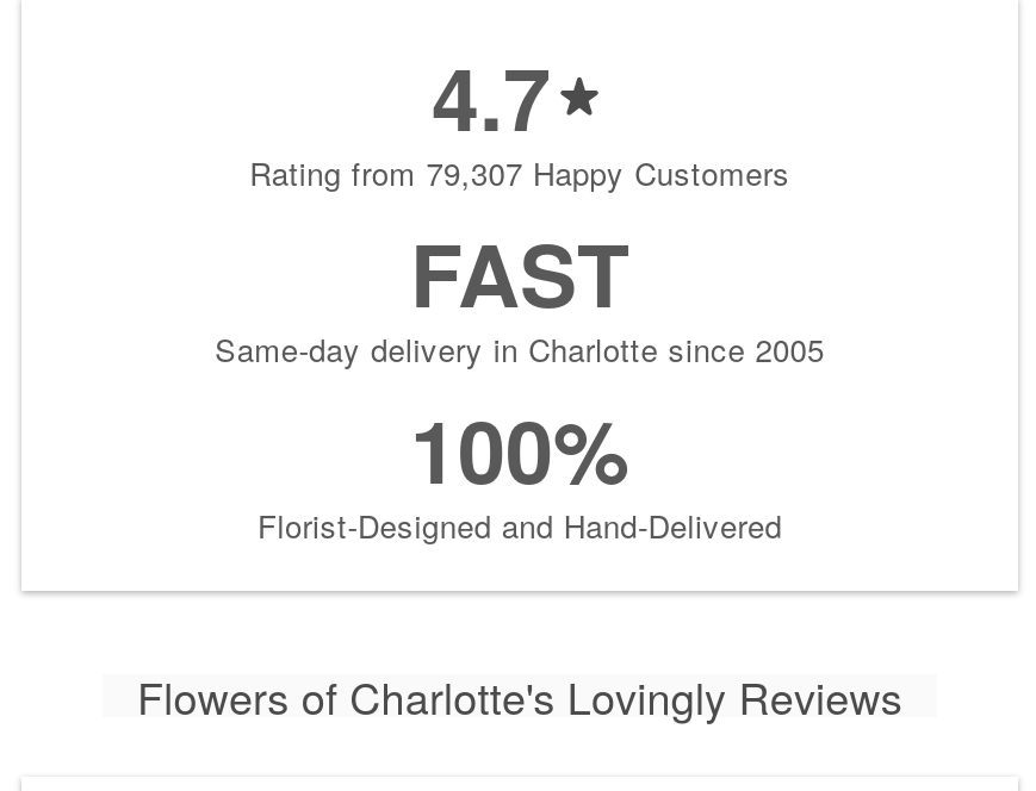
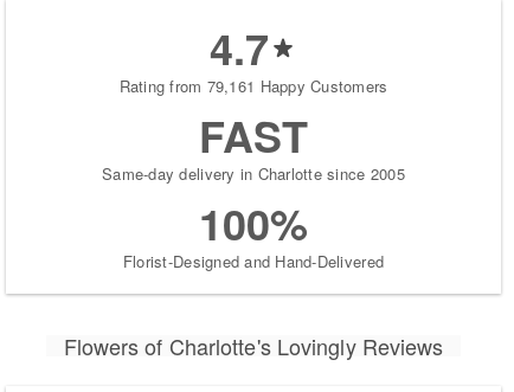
[249,151,790,196] Rating from 79,307 Happy Customers -> [119,75,388,97] Rating from 79,161 Happy Customers

